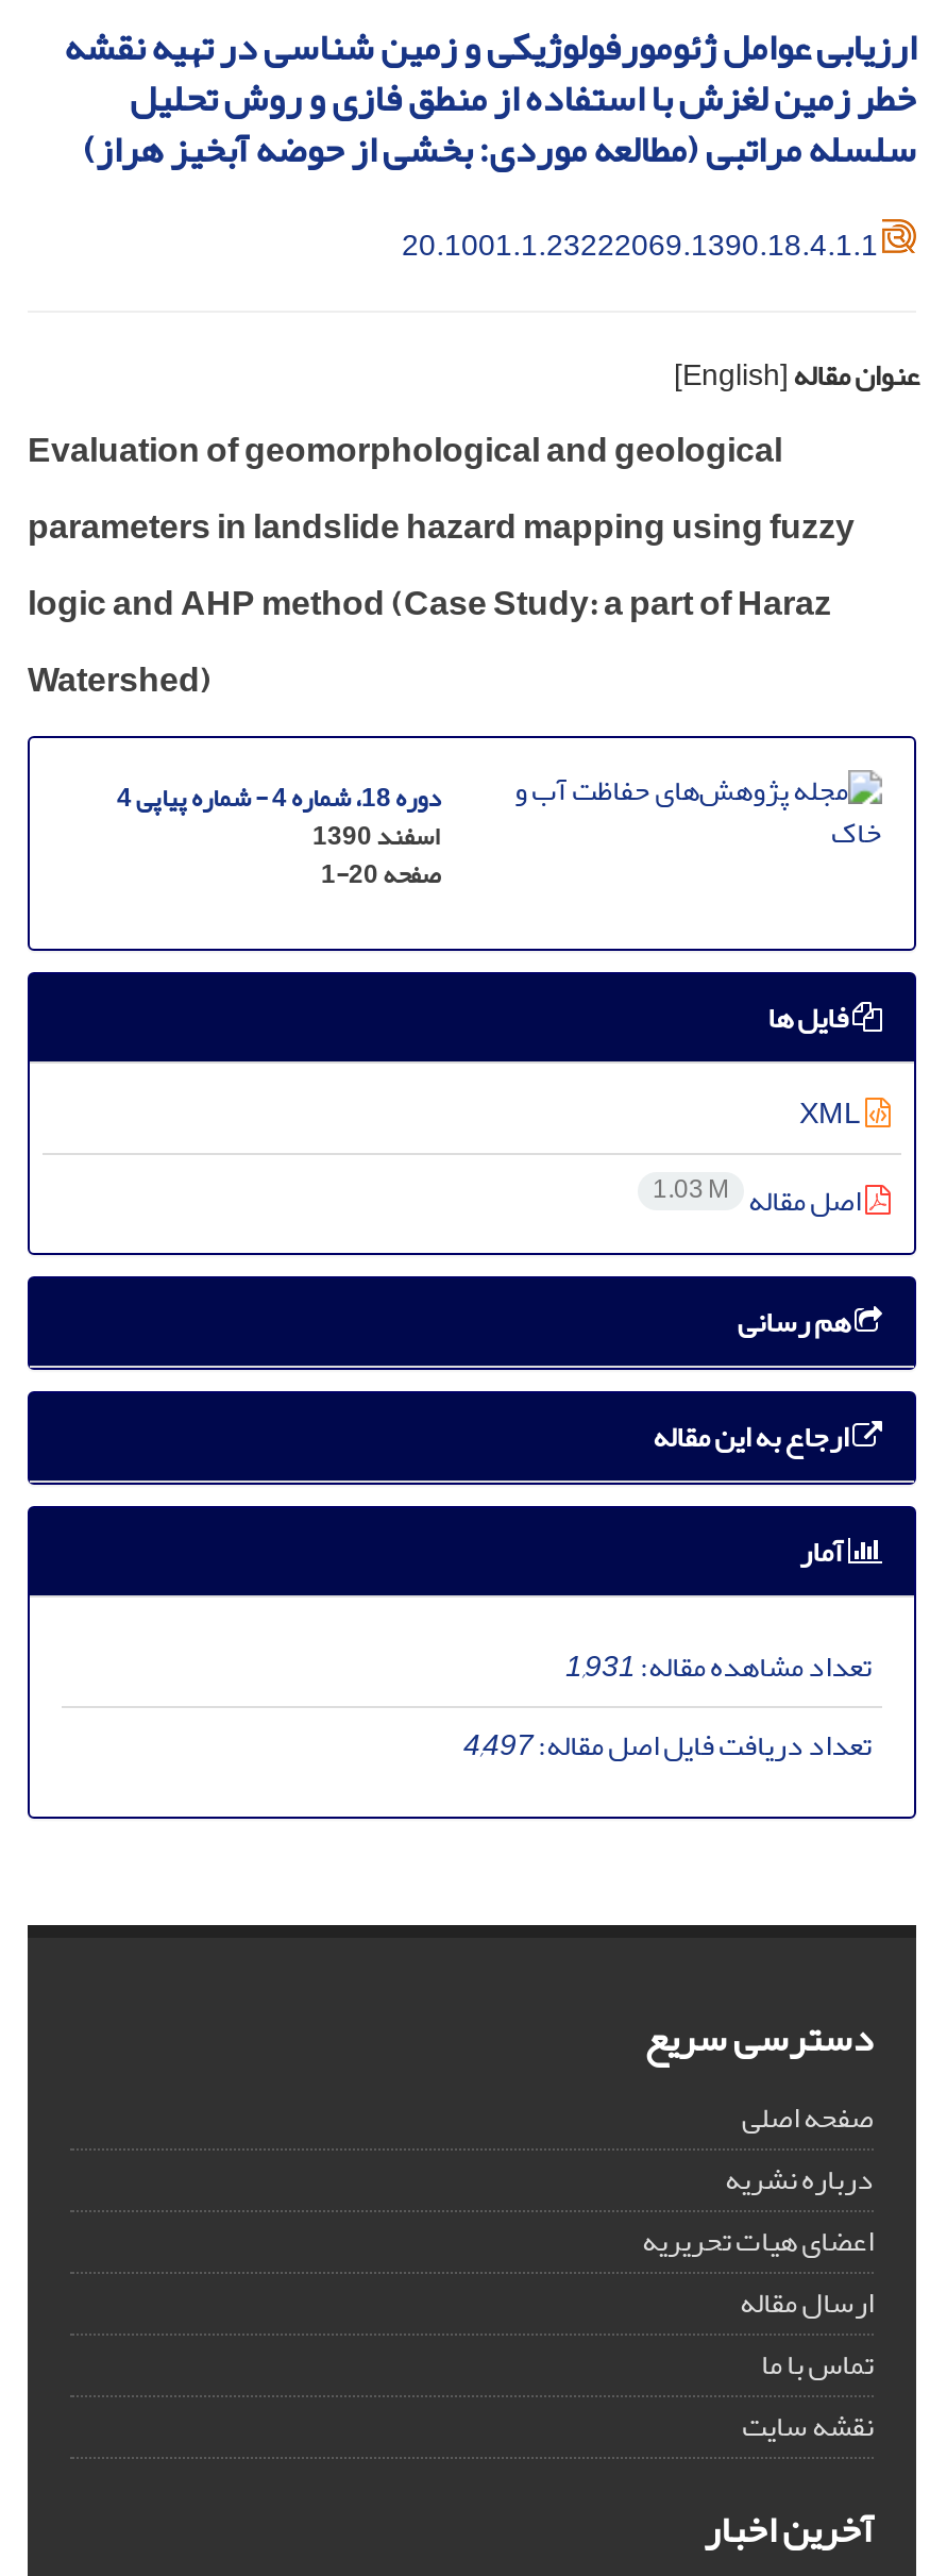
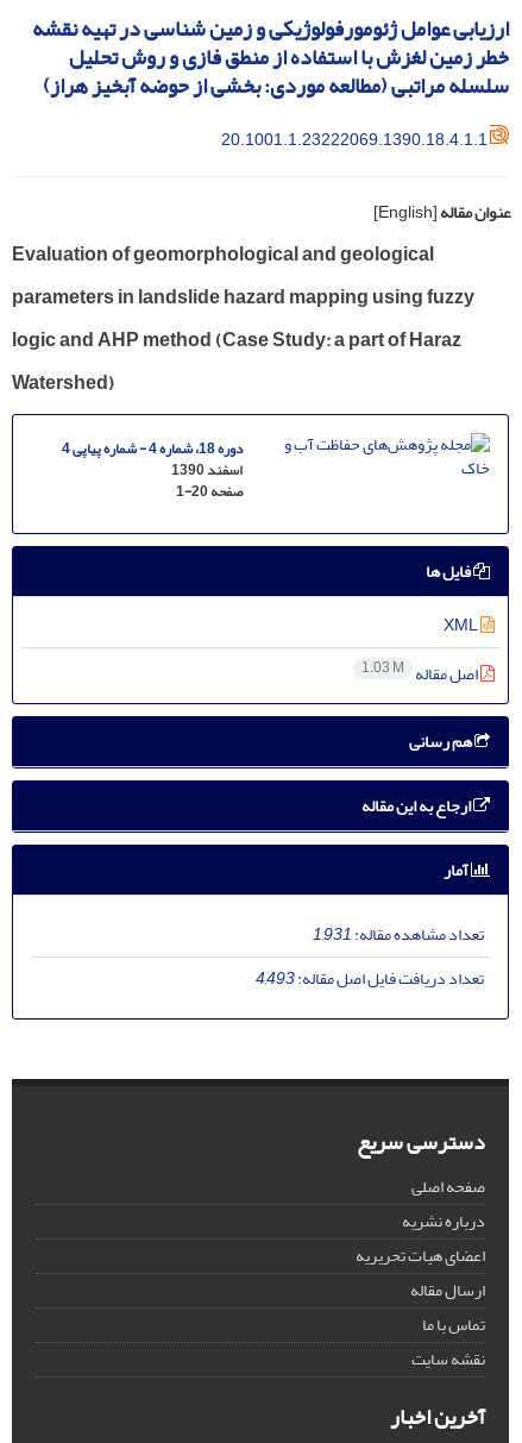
[463,1716,872,1774] تعداد دریافت فایل اصل مقاله:4,497 -> [256,962,484,994] تعداد دریافت فایل اصل مقاله:4,493

